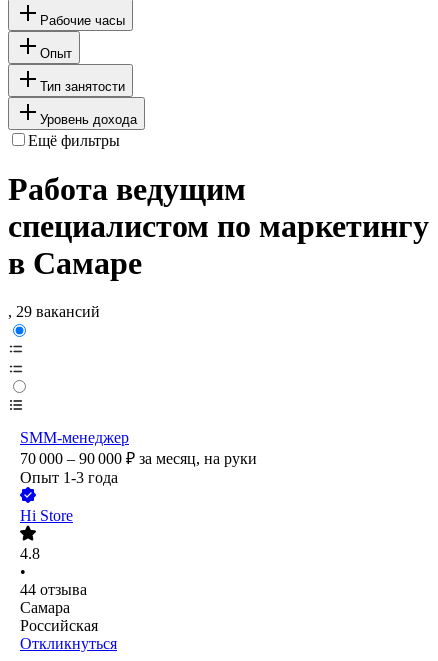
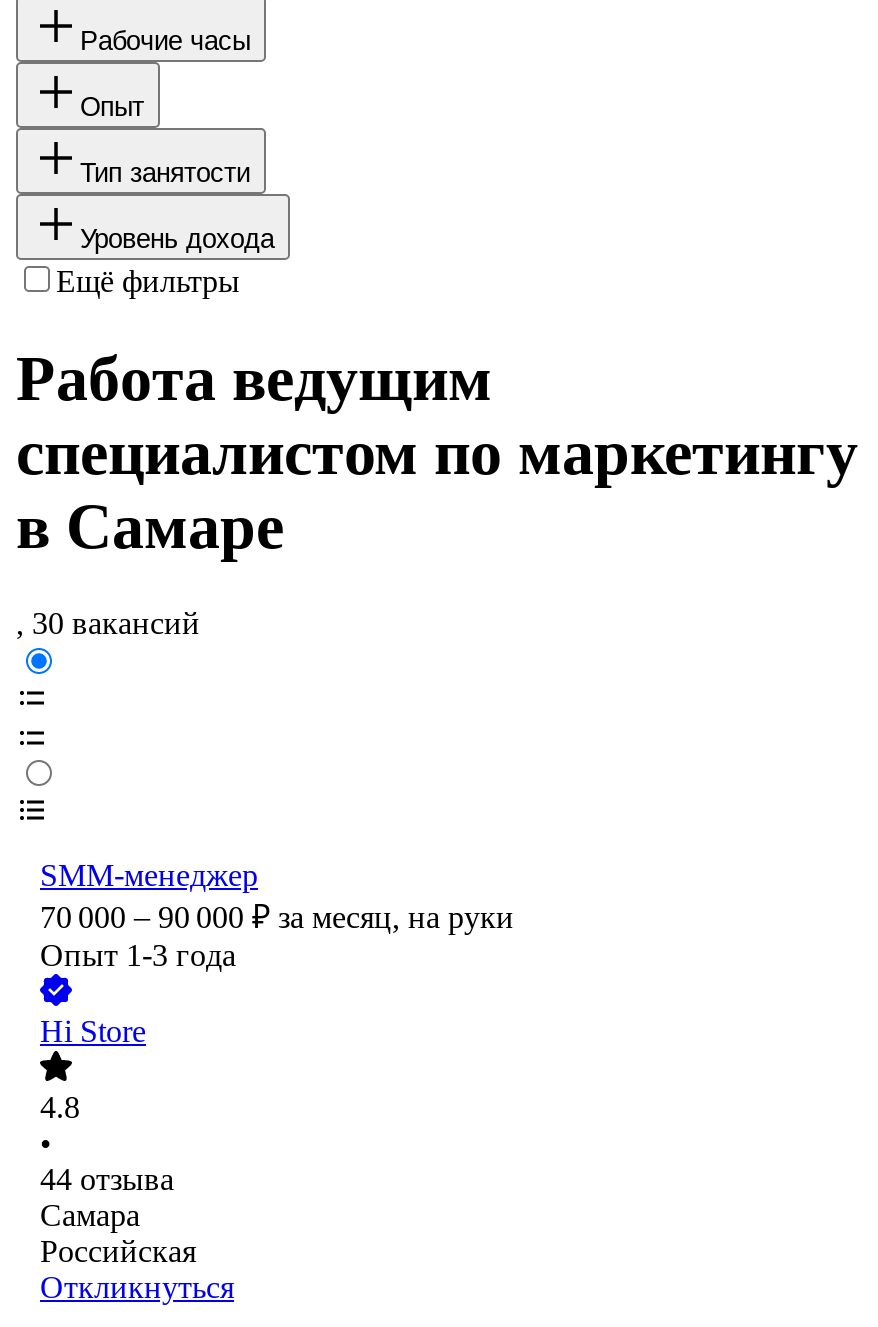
[8,303,100,320] , 29 вакансий -> [16,607,200,641] , 30 вакансий

